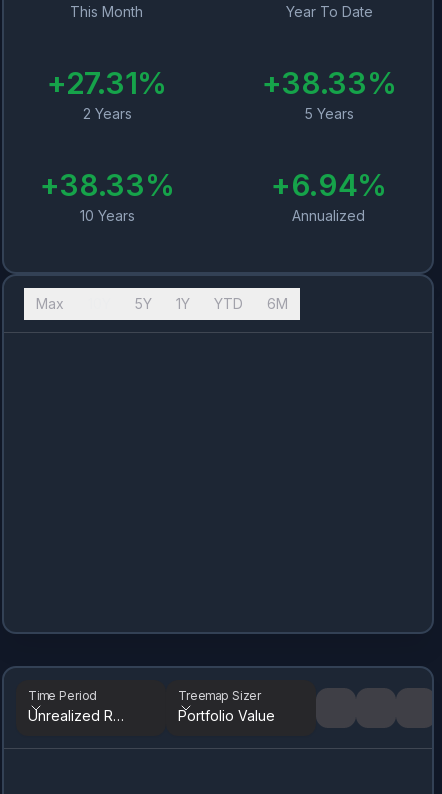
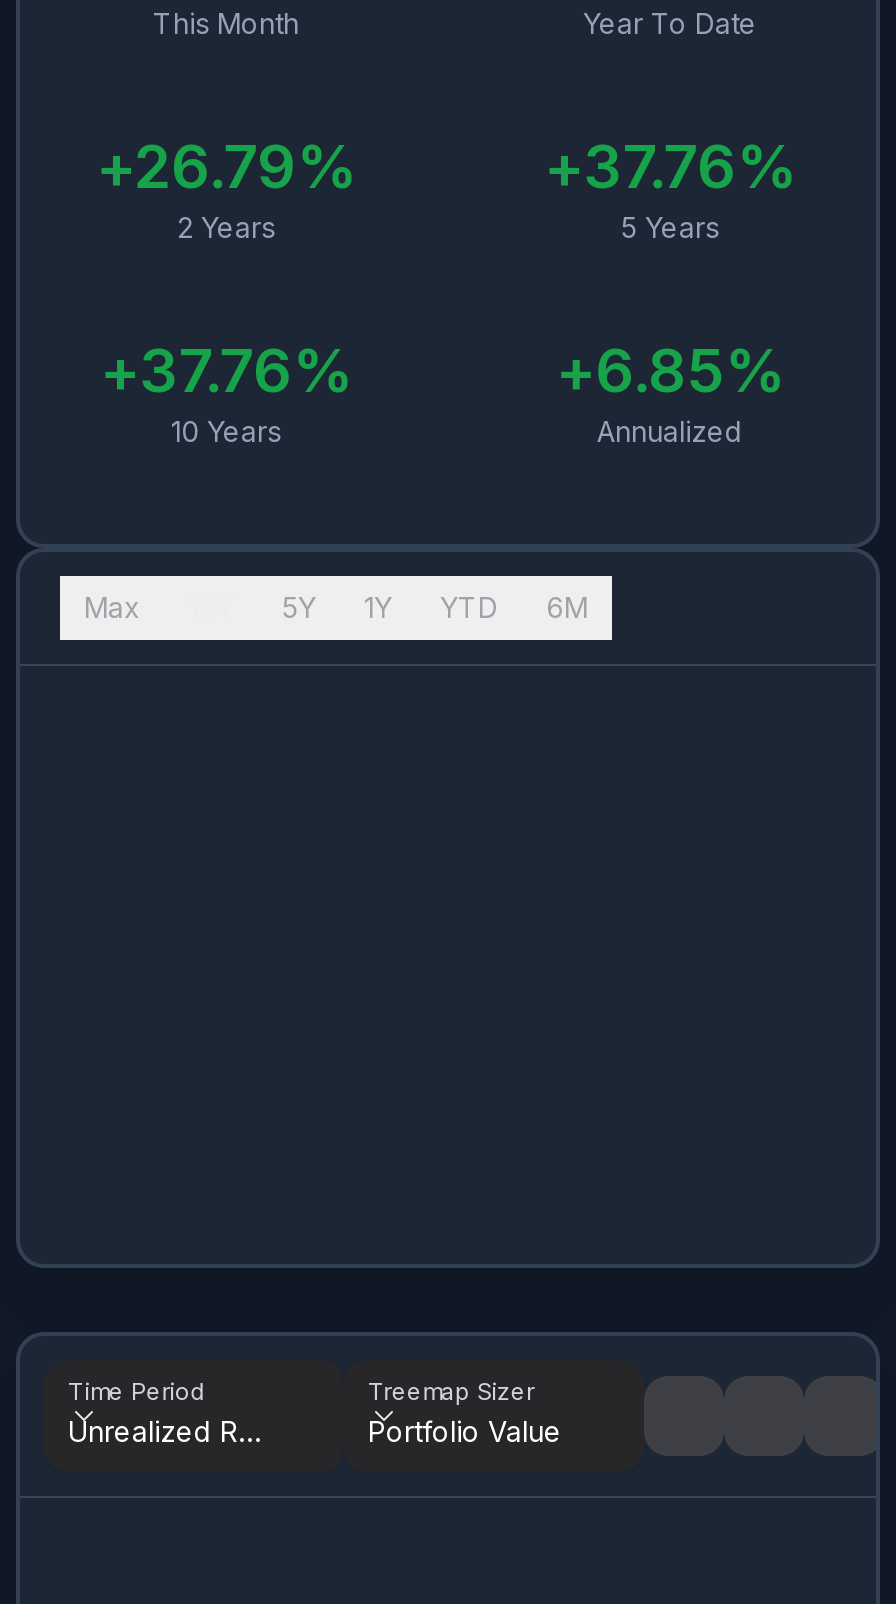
[47,65,167,101] +27.31% -> [96,130,356,202] +26.79%
[261,65,396,101] +38.33% -> [544,130,796,202] +37.76%
[39,167,174,203] +38.33% -> [100,334,352,406] +37.76%
[271,167,387,203] +6.94% -> [556,334,784,406] +6.85%

